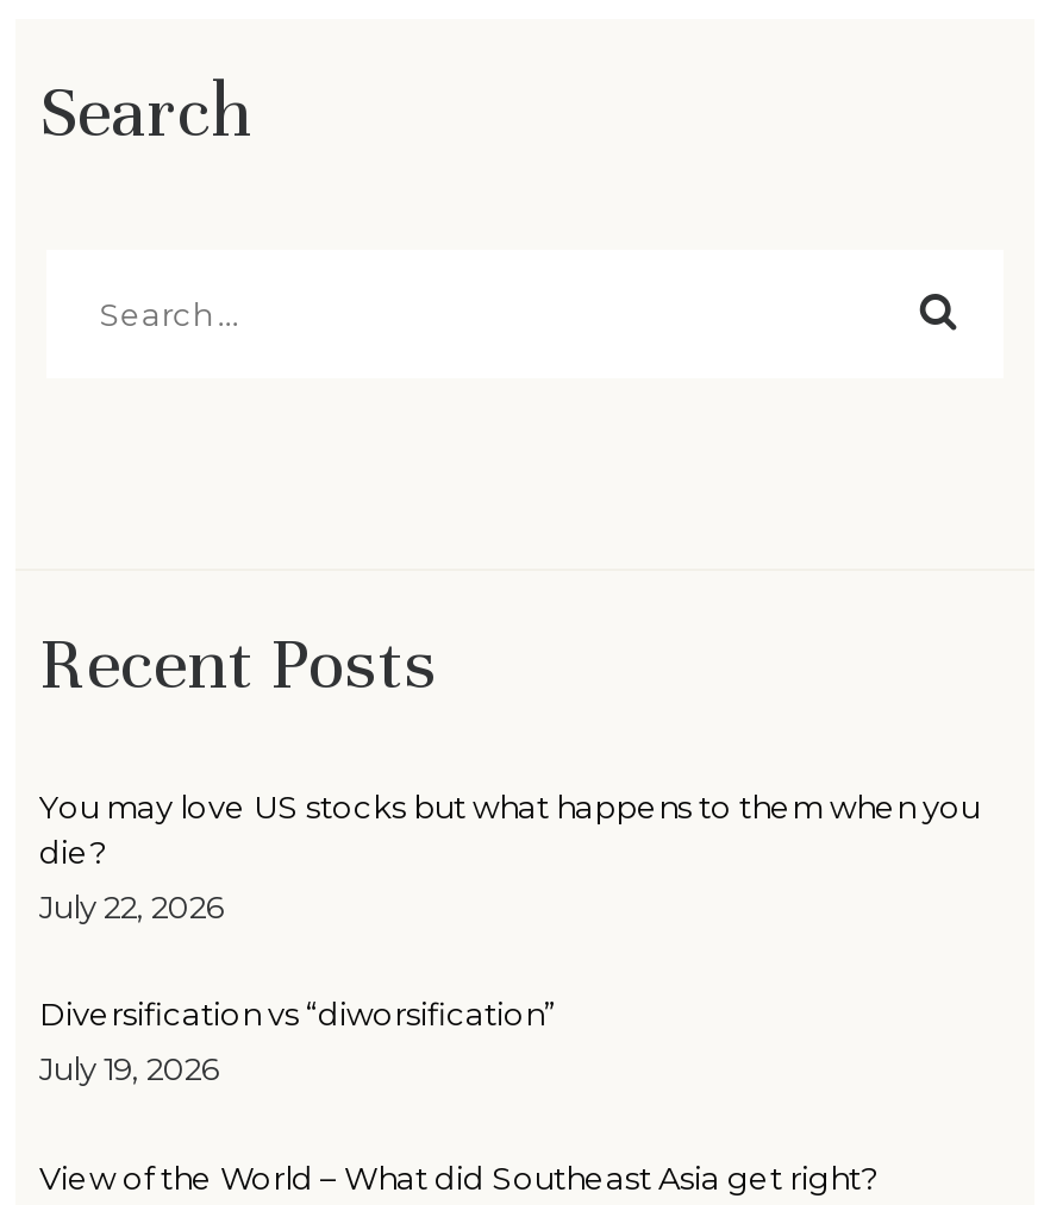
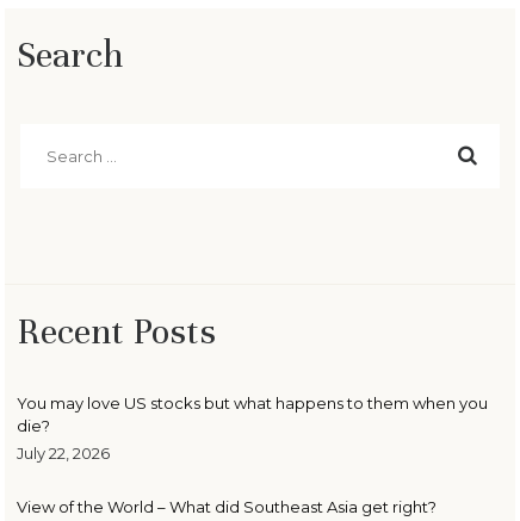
[39,995,556,1087] Diversification vs “diworsification” | July 19, 2026 -> none

